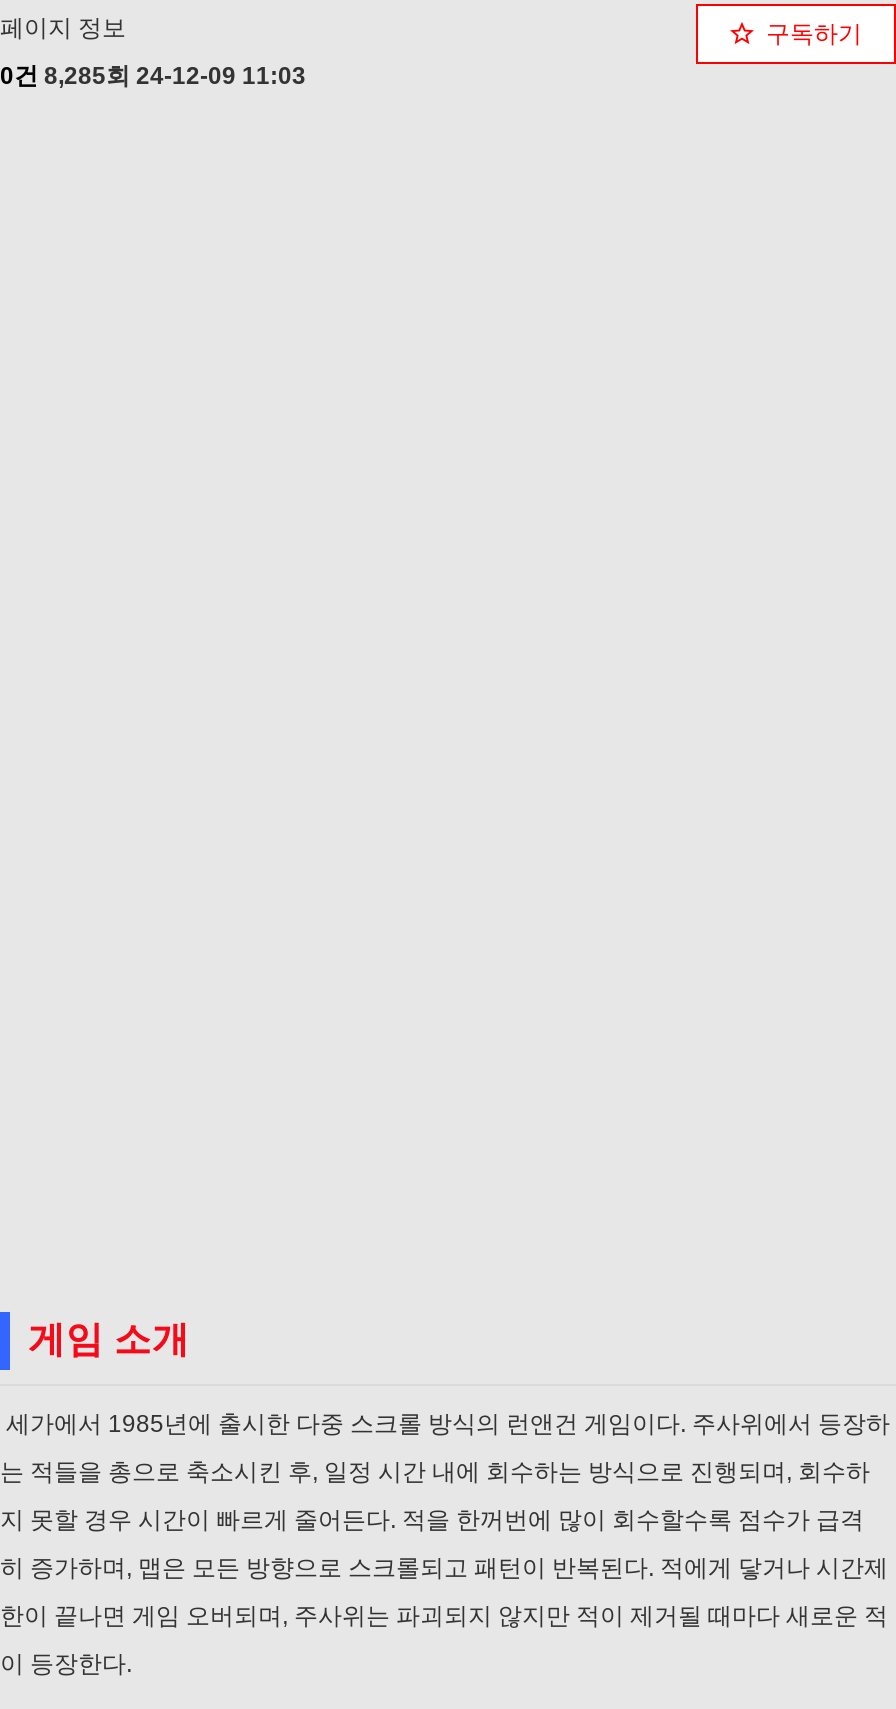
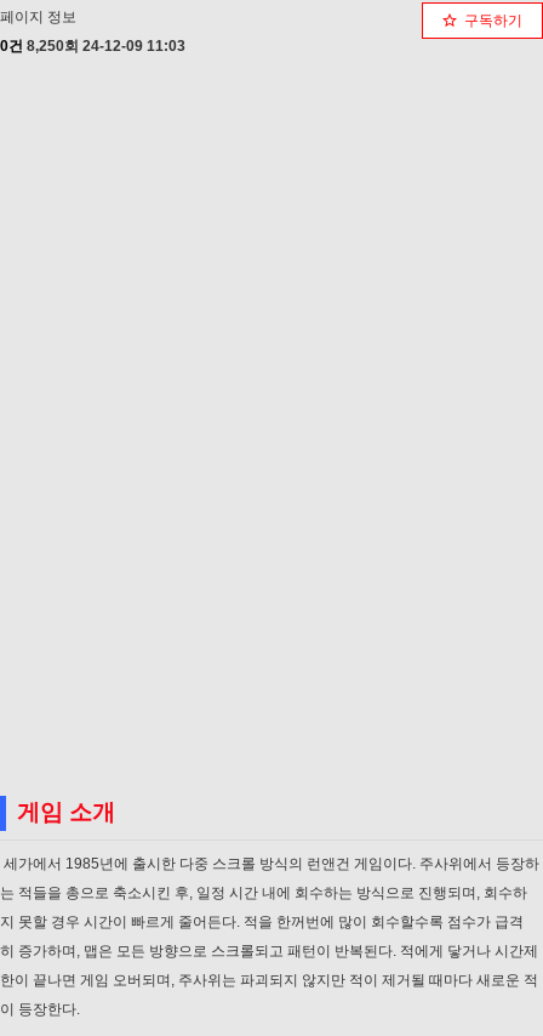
[0,62,306,90] 0건 8,285회 24-12-09 11:03 -> [0,38,185,55] 0건 8,250회 24-12-09 11:03

